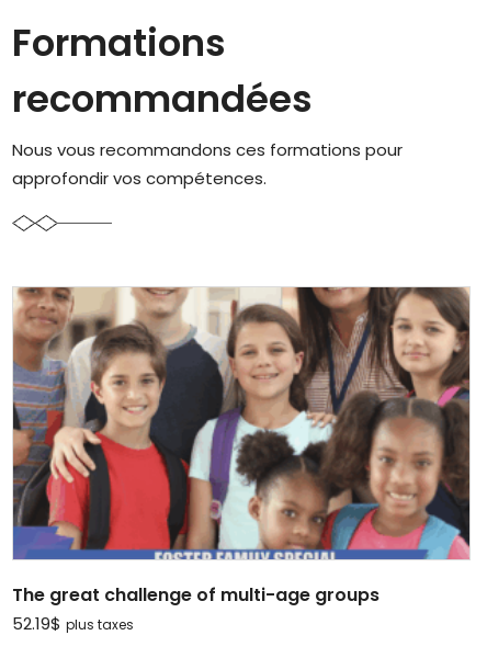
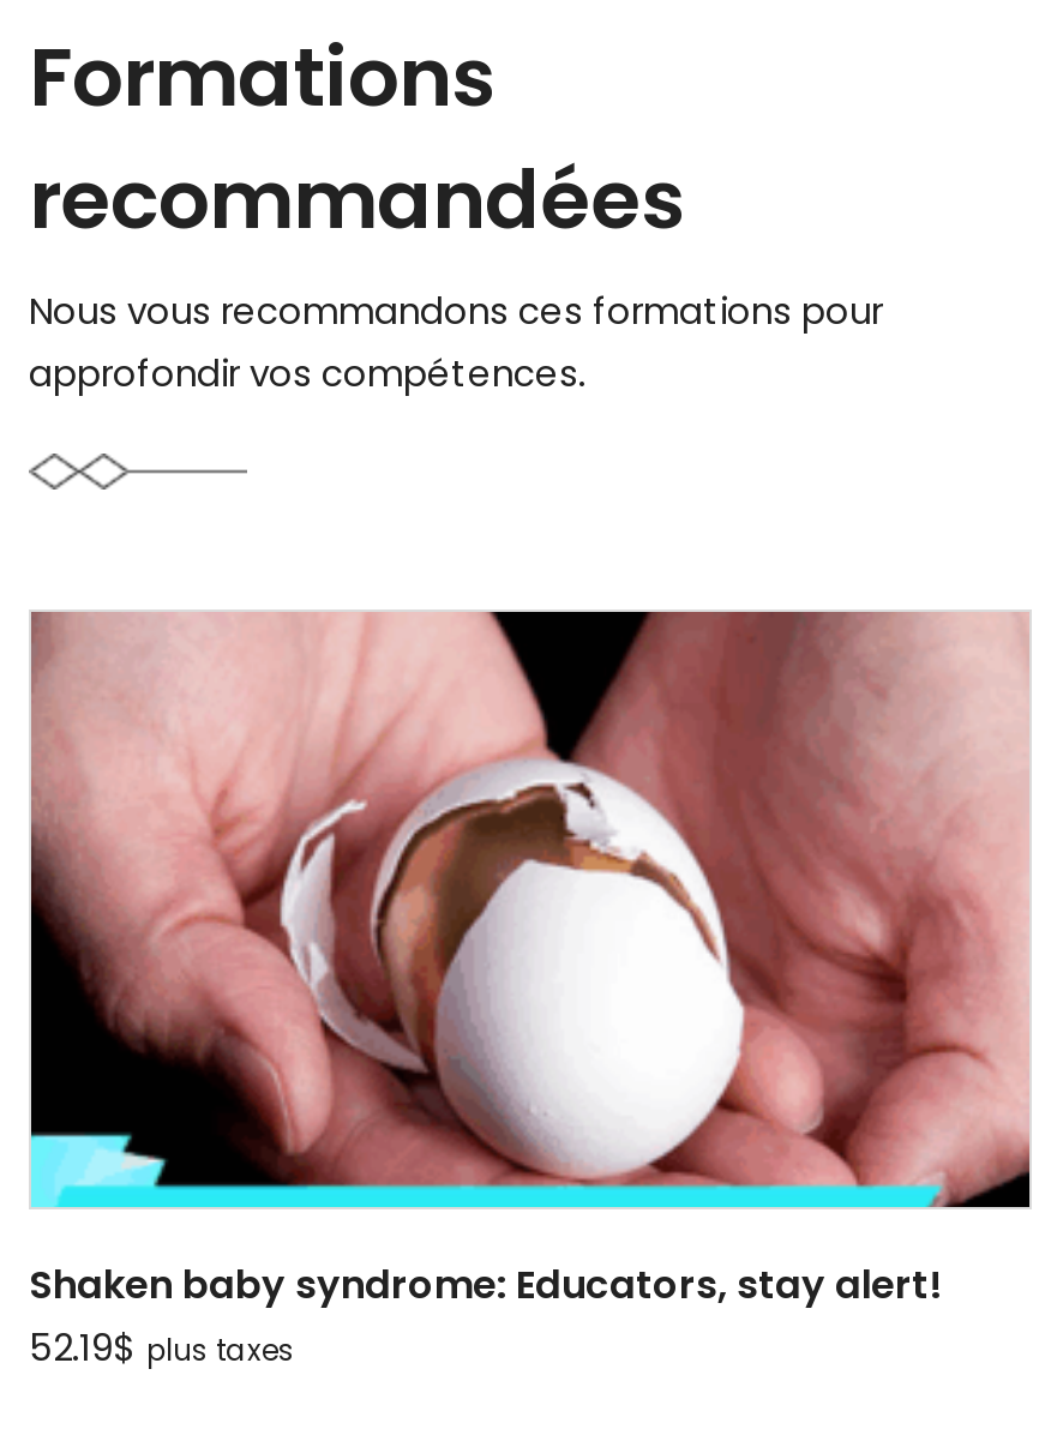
[12,286,471,608] [image] | The great challenge of multi-age groups -> [29,610,1032,1313] [image] | Shaken baby syndrome: Educators, stay alert!

